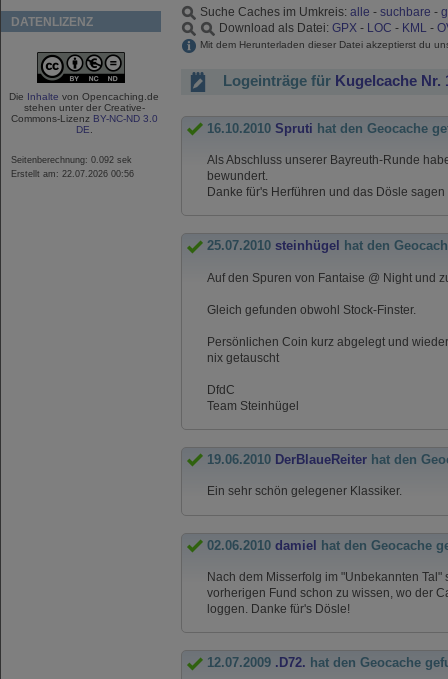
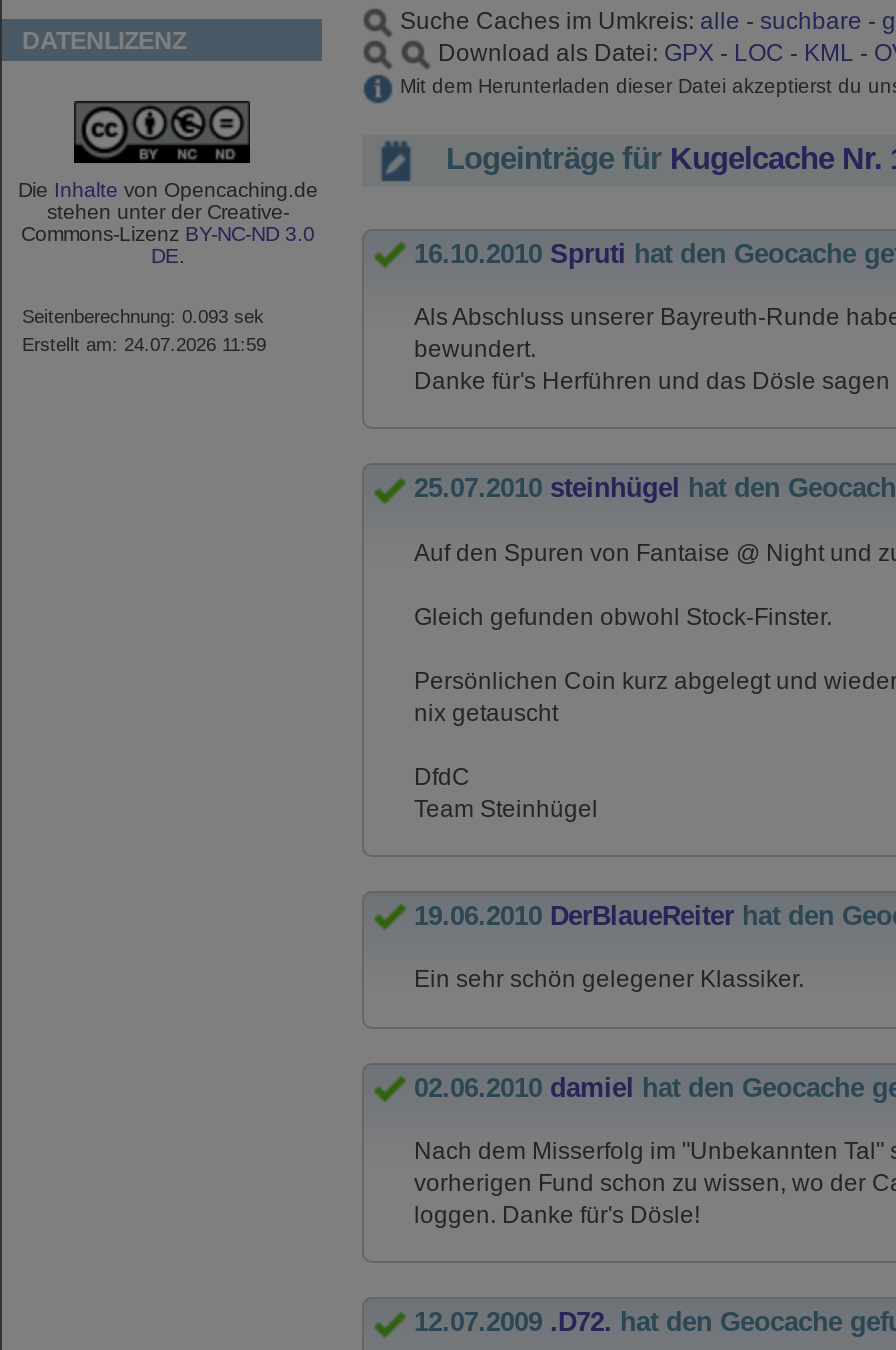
[11,154,132,165] Seitenberechnung: 0.092 sek -> [22,306,264,328] Seitenberechnung: 0.093 sek
[11,168,134,179] Erstellt am: 22.07.2026 00:56 -> [22,334,266,356] Erstellt am: 24.07.2026 11:59

